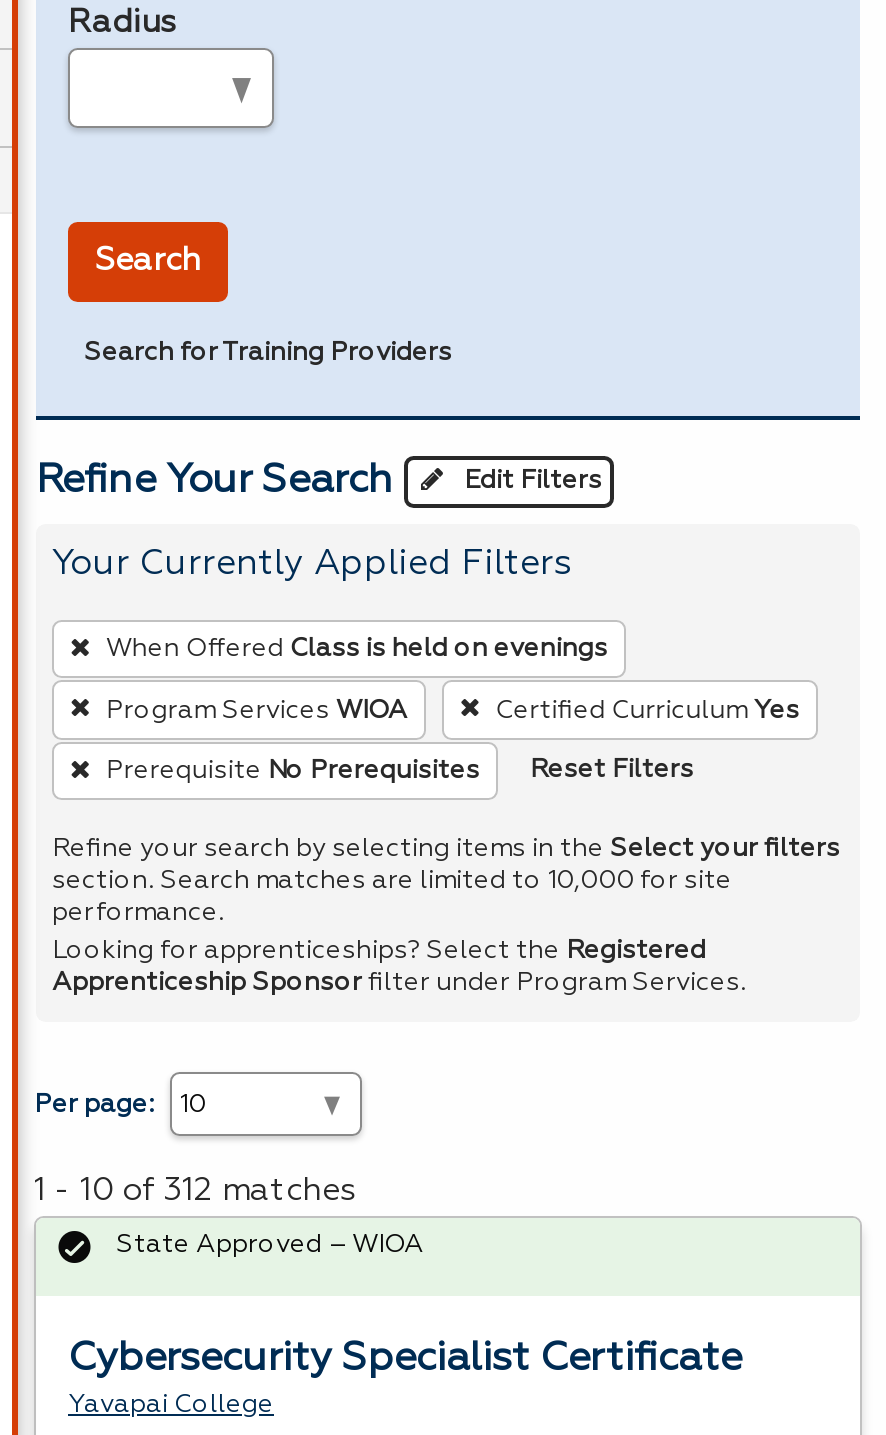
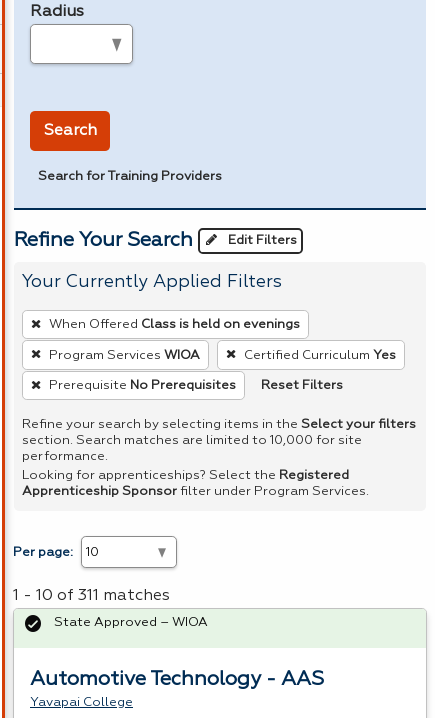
[34,1176,356,1208] 1 - 10 of 312 matches -> [13,588,170,604] 1 - 10 of 311 matches
[68,1338,742,1378] Cybersecurity Specialist Certificate -> [30,669,324,689] Automotive Technology - AAS

